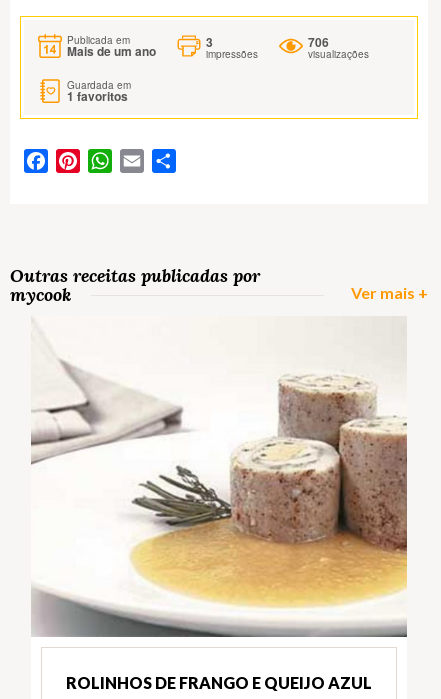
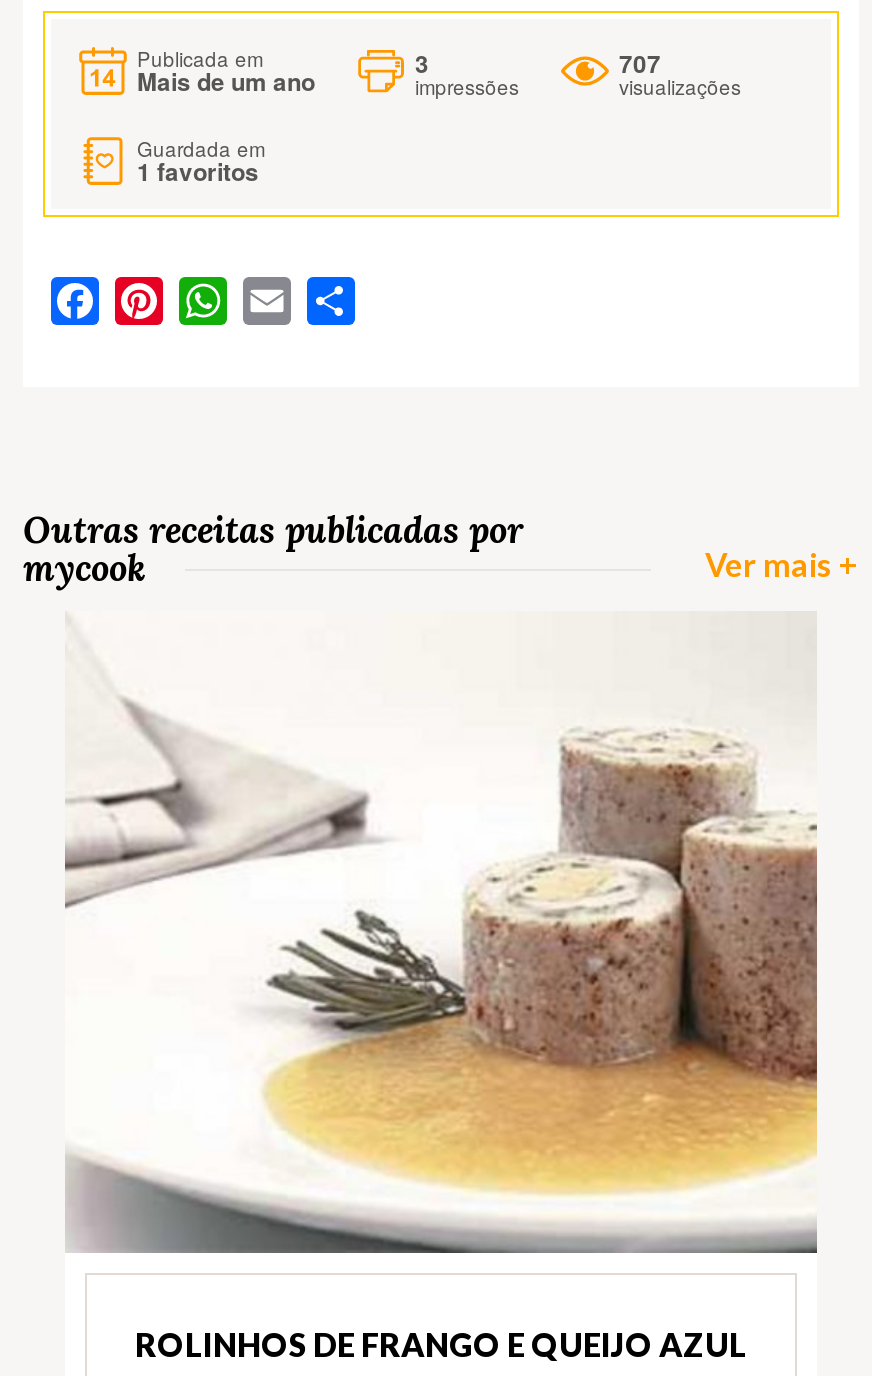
[308,33,329,51] 706 -> [619,45,661,81] 707

